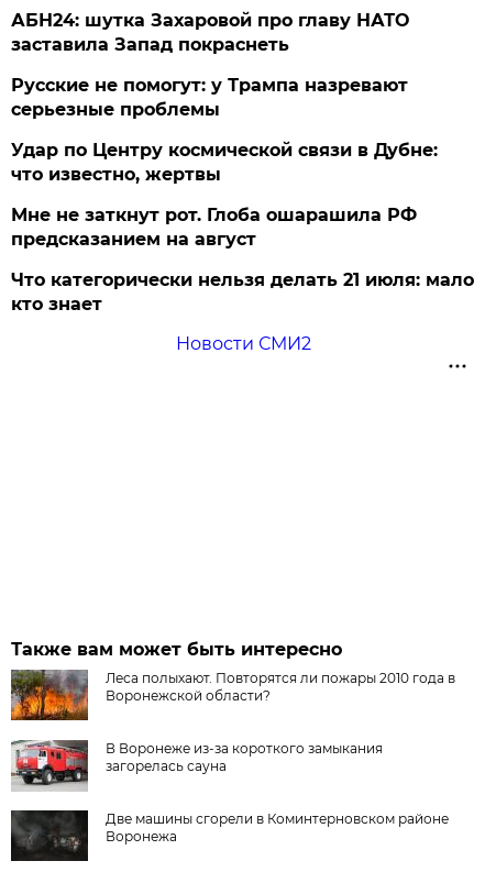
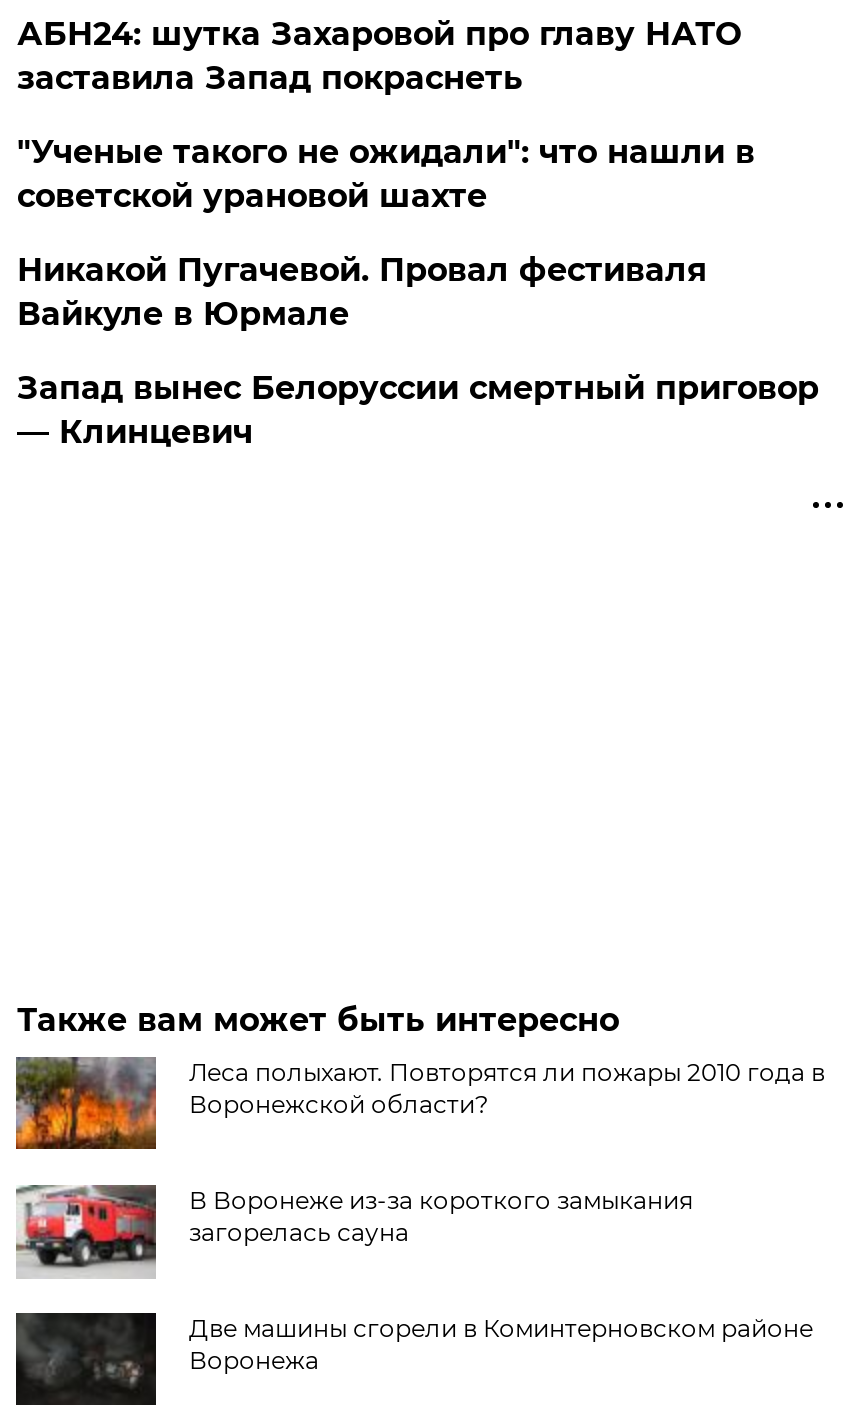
[11,75,474,354] Русские не помогут: у Трампа назревают | серьезные проблемы | Удар по Центру космической связи в Дубне: | что известно, жертвы | Мне не заткнут рот. Глоба ошарашила РФ | предсказанием на август | Что категорически нельзя делать 21 июля: мало | кто знает | Новости СМИ2 -> [17,133,819,451] "Ученые такого не ожидали": что нашли в | советской урановой шахте | Никакой Пугачевой. Провал фестиваля | Вайкуле в Юрмале | Запад вынес Белоруссии смертный приговор | — Клинцевич

